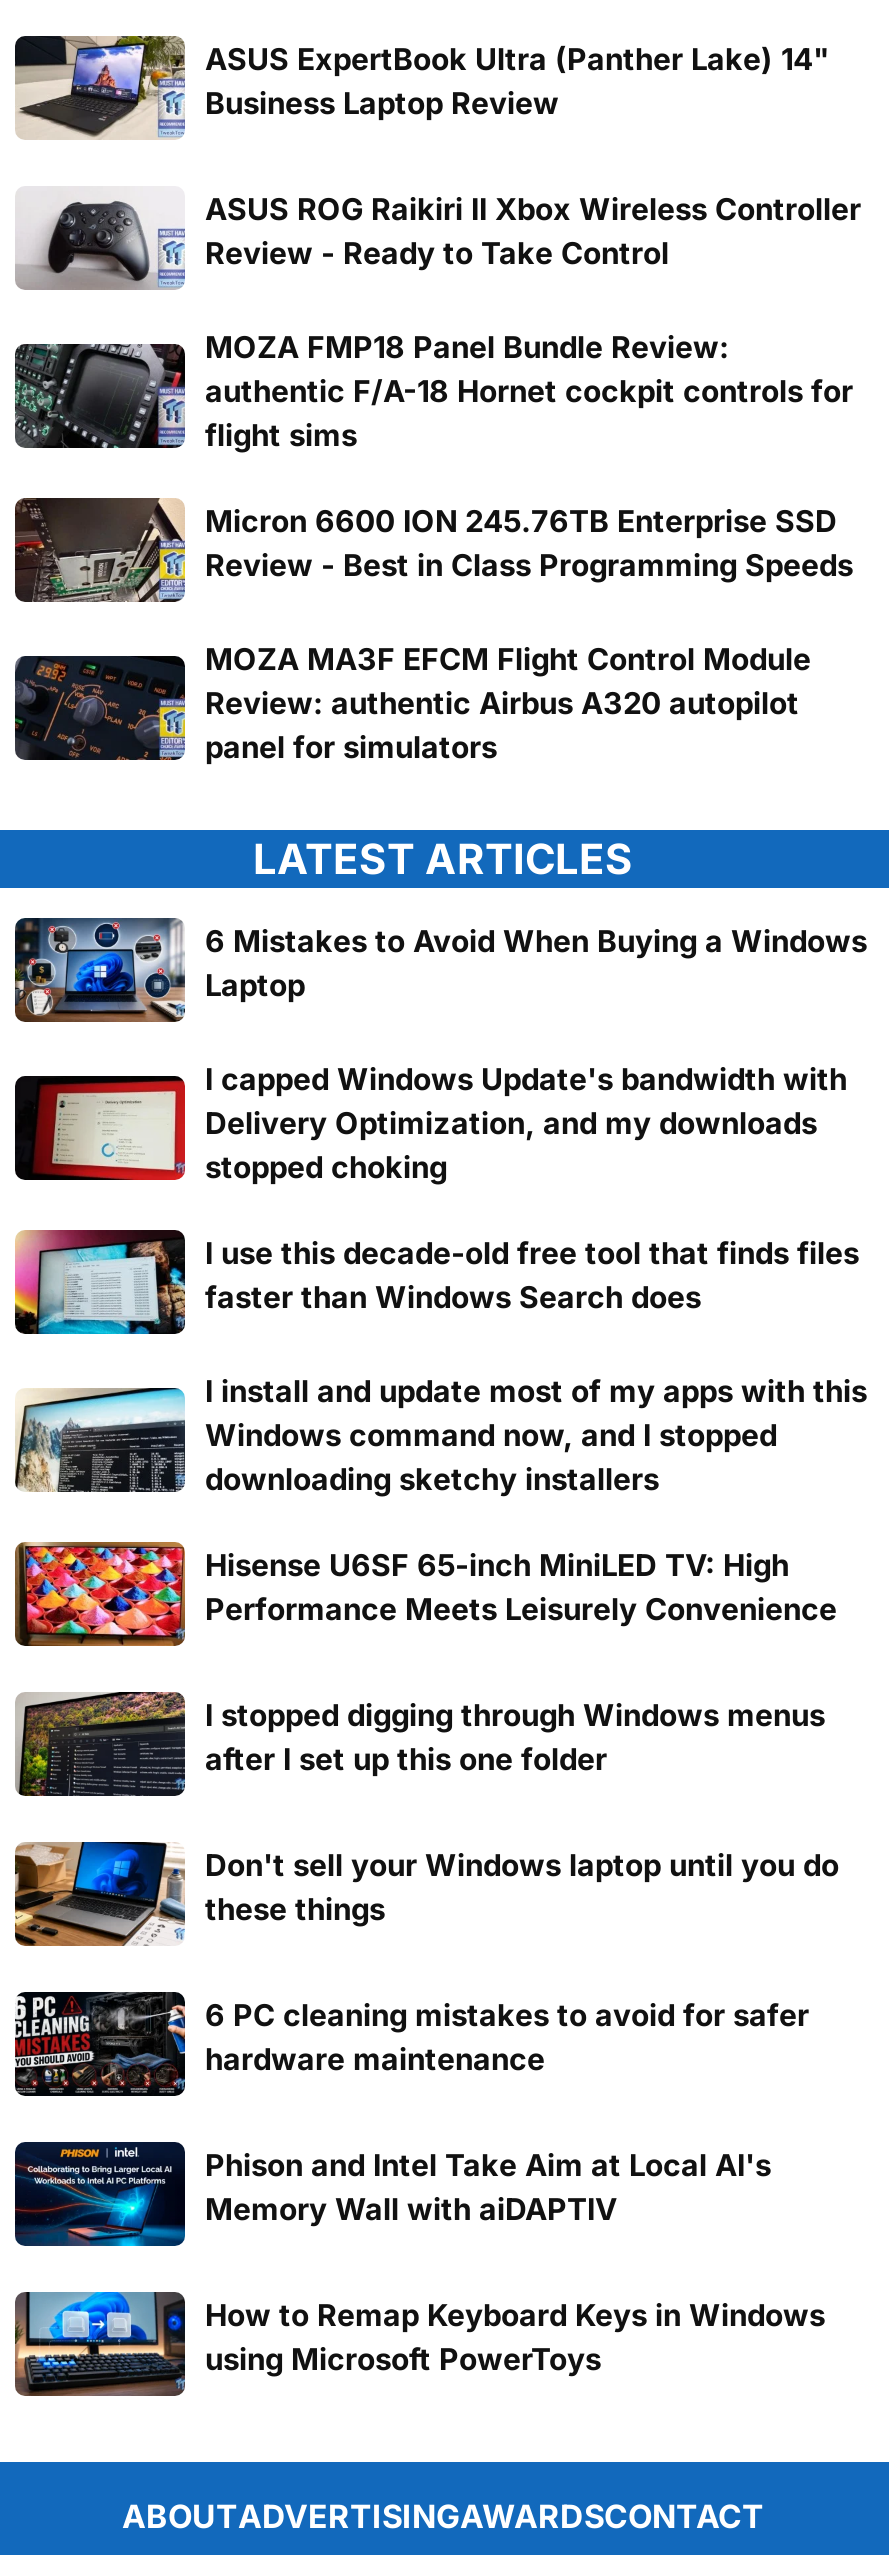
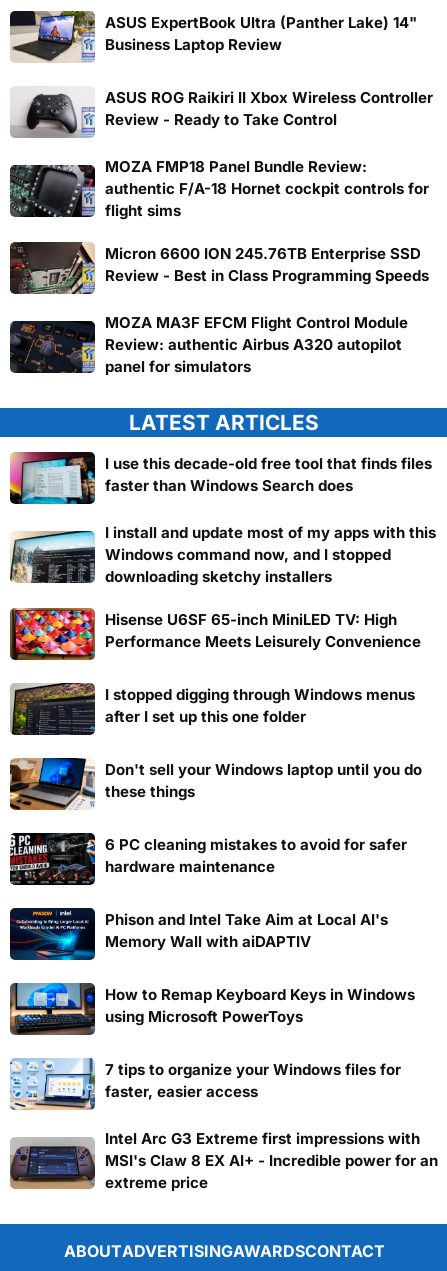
[13,918,867,1185] [image] | 6 Mistakes to Avoid When Buying a Windows | Laptop | I capped Windows Update's bandwidth with | Delivery Optimization, and my downloads | stopped choking -> none
[13,1076,177,1182] [image] -> none
moved [11,1226,867,2378] -> [8,450,436,1026]: [image] | I use this decade-old free tool that finds files | faster than Windows Search does | ... | How to Remap Keyboard Keys in Windows | using Microsoft PowerToys
none -> [9,1057,438,1192] [image] | 7 tips to organize your Windows files for | faster, easier access | Intel Arc G3 Extreme first impressions with | MSI's Claw 8 EX AI+ - Incredible power for an | extreme price
none -> [10,1137,91,1191] [image]

